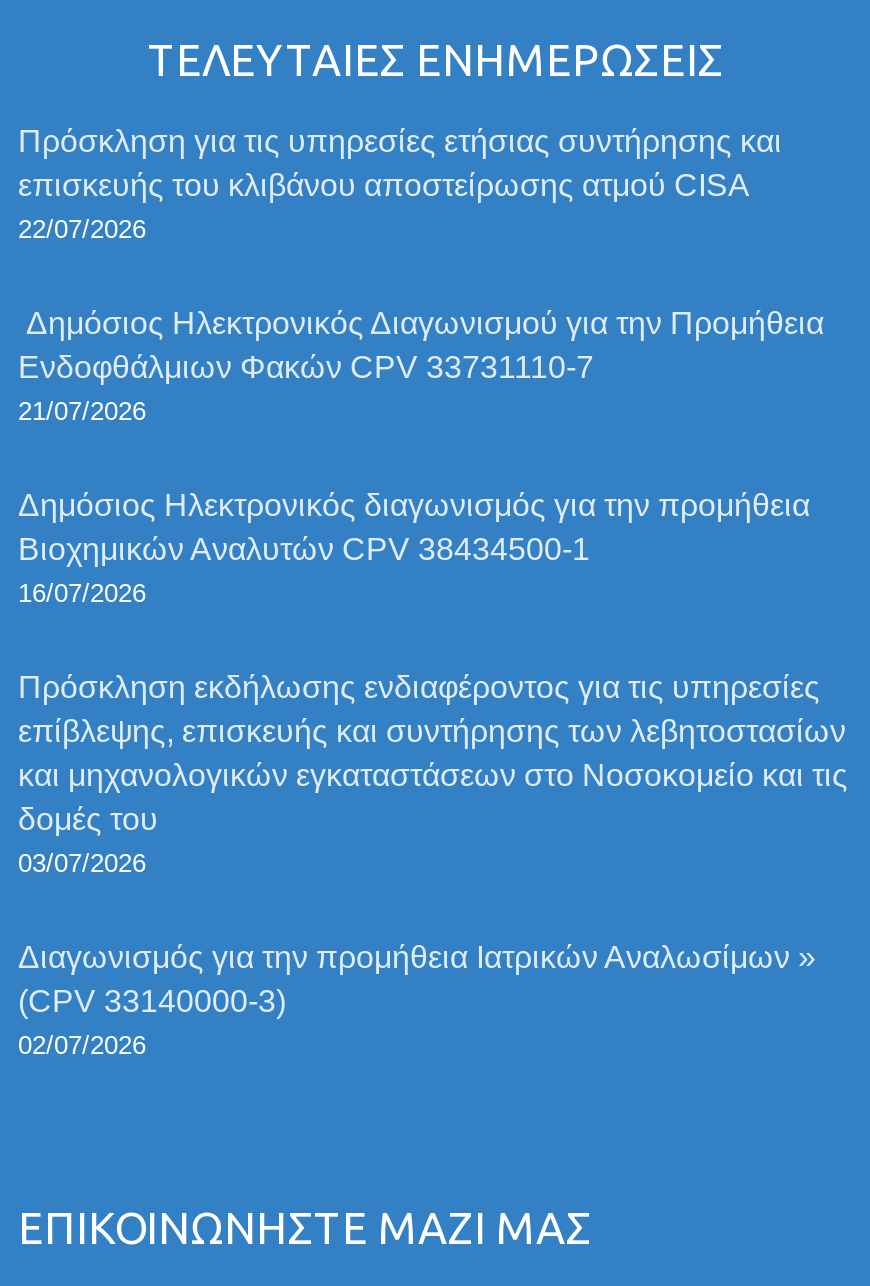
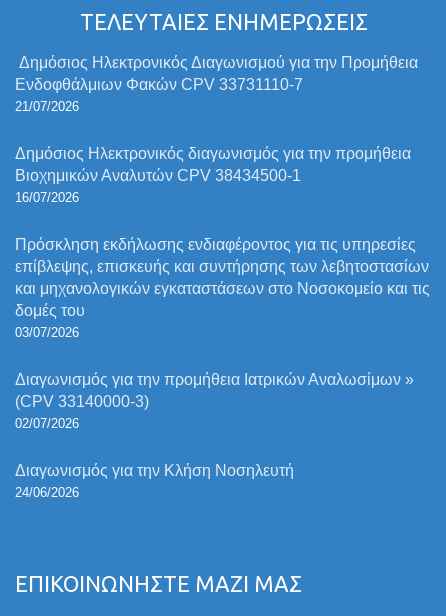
[18,124,782,244] Πρόσκληση για τις υπηρεσίες ετήσιας συντήρησης και | επισκευής του κλιβάνου αποστείρωσης ατμού CISA | 22/07/2026 -> none
moved [18,306,848,1060] -> [15,54,430,431]: Δημόσιος Ηλεκτρονικός Διαγωνισμού για την Προμήθεια | Ενδοφθάλμιων Φακών CPV 33731110-7 | 21/07/2026 | ... | (CPV 33140000-3) | 02/07/2026
none -> [15,462,294,500] Διαγωνισμός για την Κλήση Νοσηλευτή | 24/06/2026

